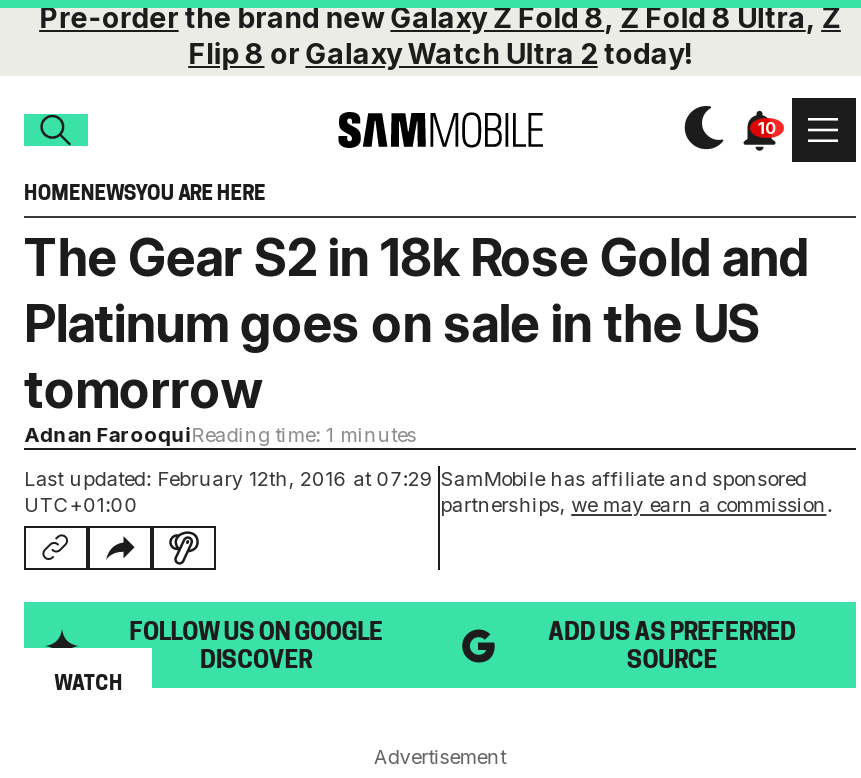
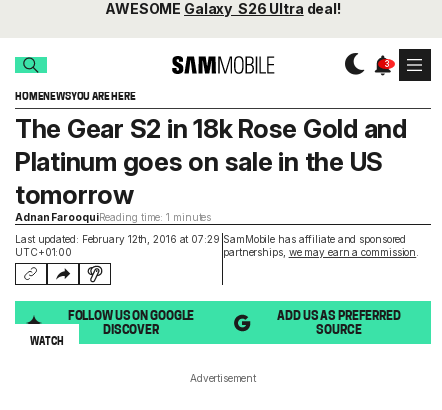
[39,0,841,70] Pre-order the brand new Galaxy Z Fold 8, Z Fold 8 Ultra, Z | Flip 8 or Galaxy Watch Ultra 2 today! -> [105,0,341,17] AWESOME Galaxy S26 Ultra deal!

